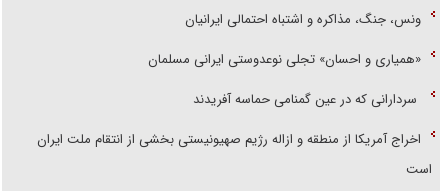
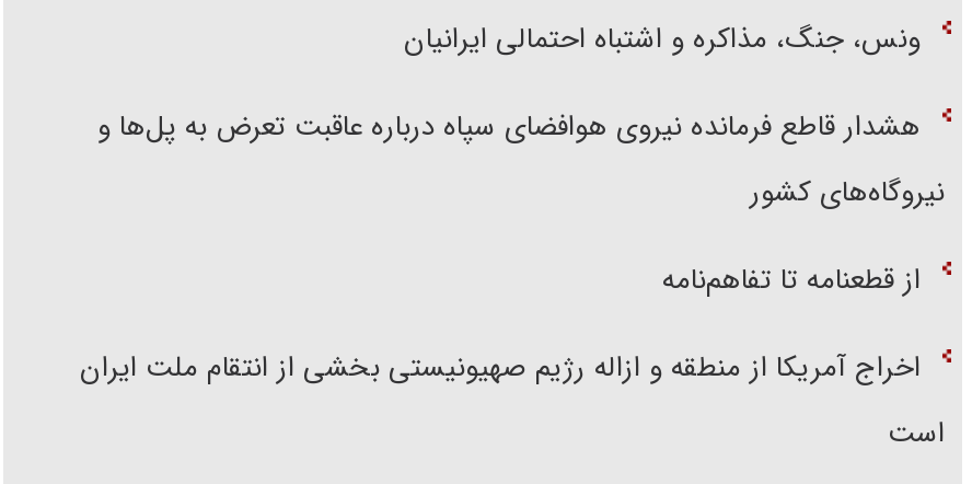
[148,49,421,70] «همیاری و احسان» تجلی نوعدوستی ایرانی مسلمان -> [97,104,945,216] هشدار قاطع فرمانده نیروی هوافضای سپاه درباره عاقبت تعرض به پل‌ها و | نیروگاه‌های کشور
[189,89,421,110] سردارانی که در عین گمنامی حماسه آفریدند -> [662,258,921,304] از قطعنامه تا تفاهم‌نامه

